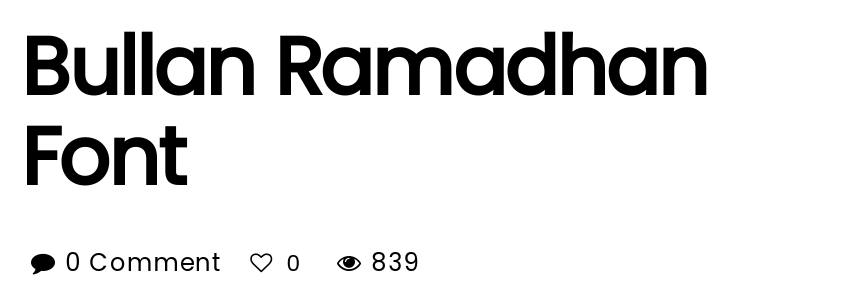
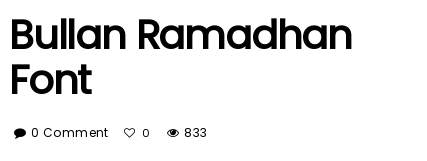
[372,246,420,280] 839 -> [184,124,207,141] 833

